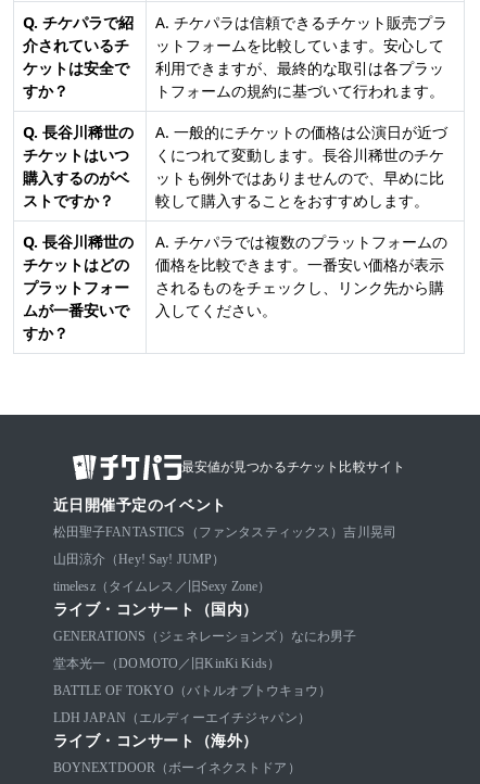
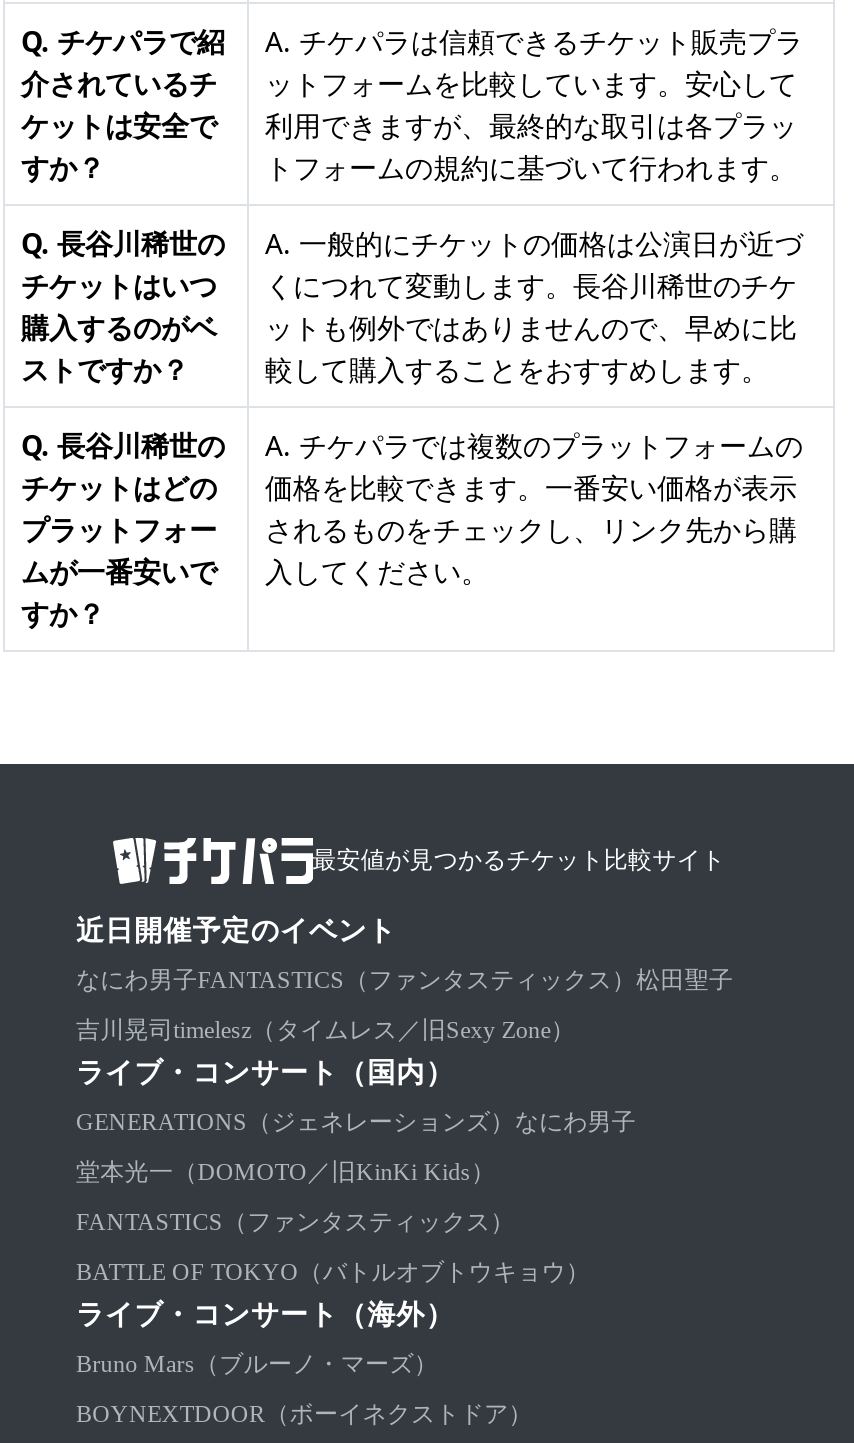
[53,525,396,594] 松田聖子FANTASTICS（ファンタスティックス）吉川晃司 | 山田涼介（Hey! Say! JUMP） | timelesz（タイムレス／旧Sexy Zone） -> [76,966,733,1044] なにわ男子FANTASTICS（ファンタスティックス）松田聖子 | 吉川晃司timelesz（タイムレス／旧Sexy Zone）
moved [53,602,357,671] -> [76,1058,636,1186]: ライブ・コンサート（国内） | GENERATIONS（ジェネレーションズ）なにわ男子 | 堂本光一（DOMOTO／旧KinKi Kids）
none -> [76,1208,515,1236] FANTASTICS（ファンタスティックス）
[53,710,311,726] LDH JAPAN（エルディーエイチジャパン） -> none
moved [53,733,258,749] -> [76,1300,455,1330]: ライブ・コンサート（海外）
none -> [76,1350,438,1378] Bruno Mars（ブルーノ・マーズ）

